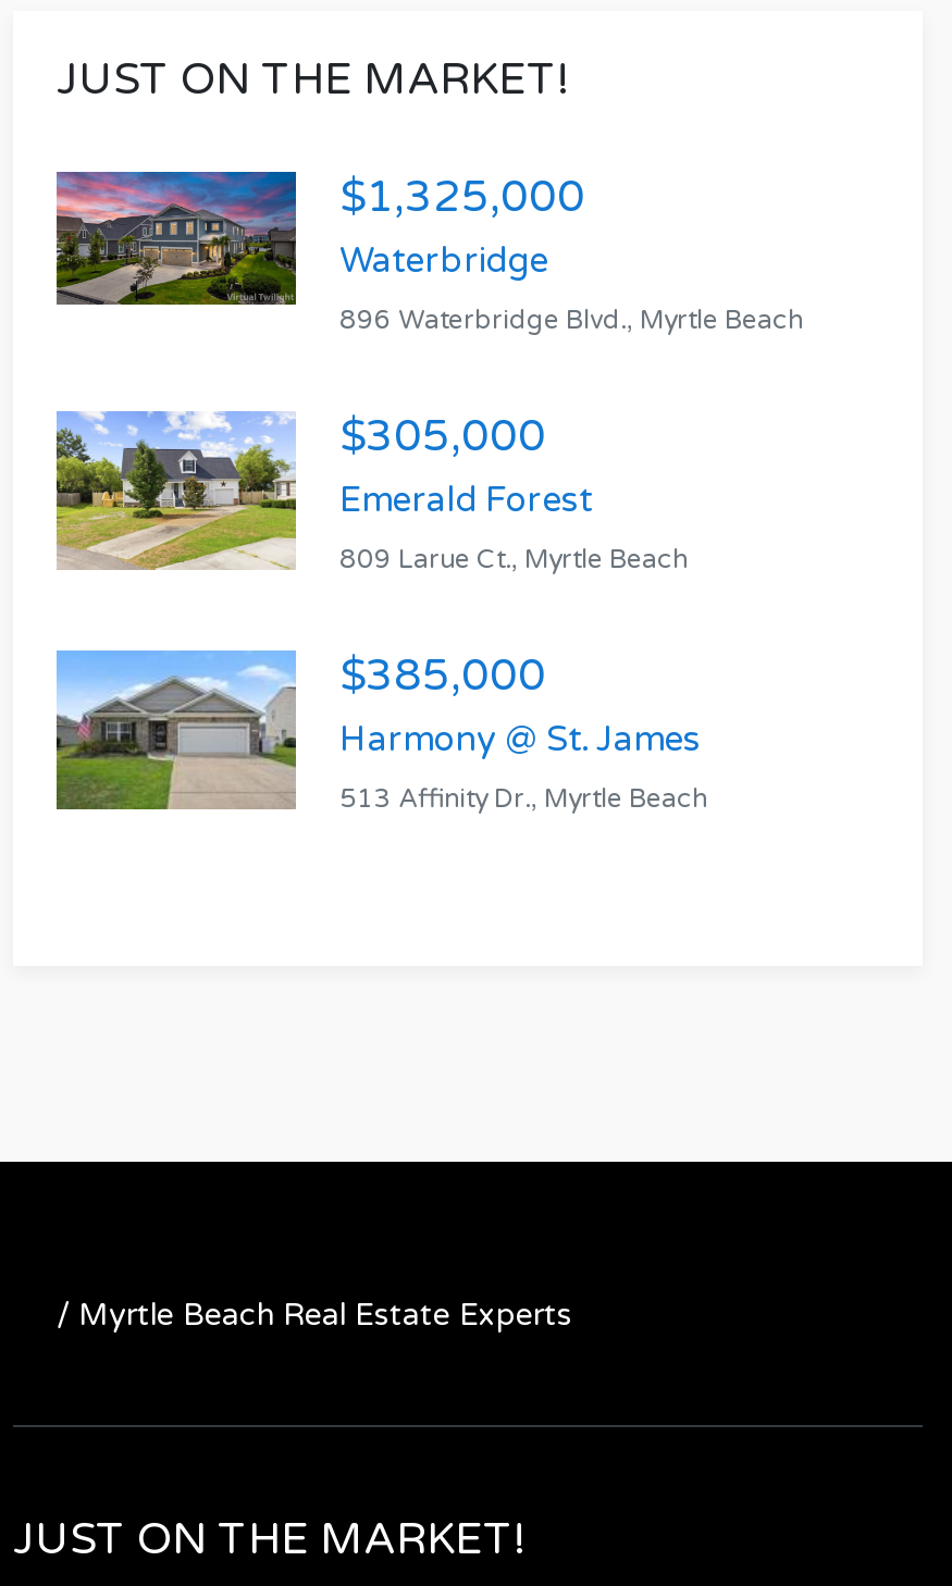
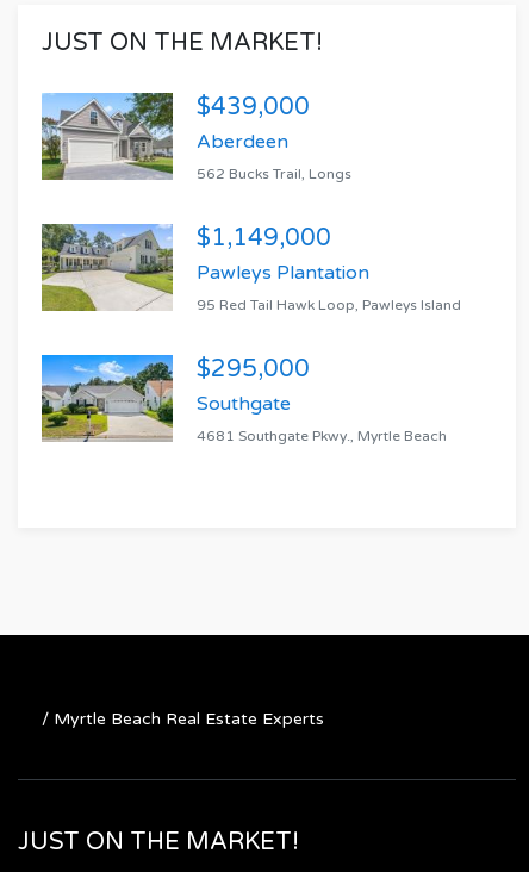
[54,170,585,331] [image] | $1,325,000 | Waterbridge -> [41,92,310,181] [image] | $439,000 | Aberdeen
[339,303,803,334] 896 Waterbridge Blvd., Myrtle Beach -> [197,165,351,182] 562 Bucks Trail, Longs
[57,410,592,570] [image] | $305,000 | Emerald Forest -> [41,223,369,312] [image] | $1,149,000 | Pawleys Plantation
[339,543,688,573] 809 Larue Ct., Myrtle Beach -> [197,296,461,313] 95 Red Tail Hawk Loop, Pawleys Island
[57,649,701,809] [image] | $385,000 | Harmony @ St. James -> [42,354,310,442] [image] | $295,000 | Southgate
[339,782,707,813] 513 Affinity Dr., Myrtle Beach -> [197,427,447,444] 4681 Southgate Pkwy., Myrtle Beach

